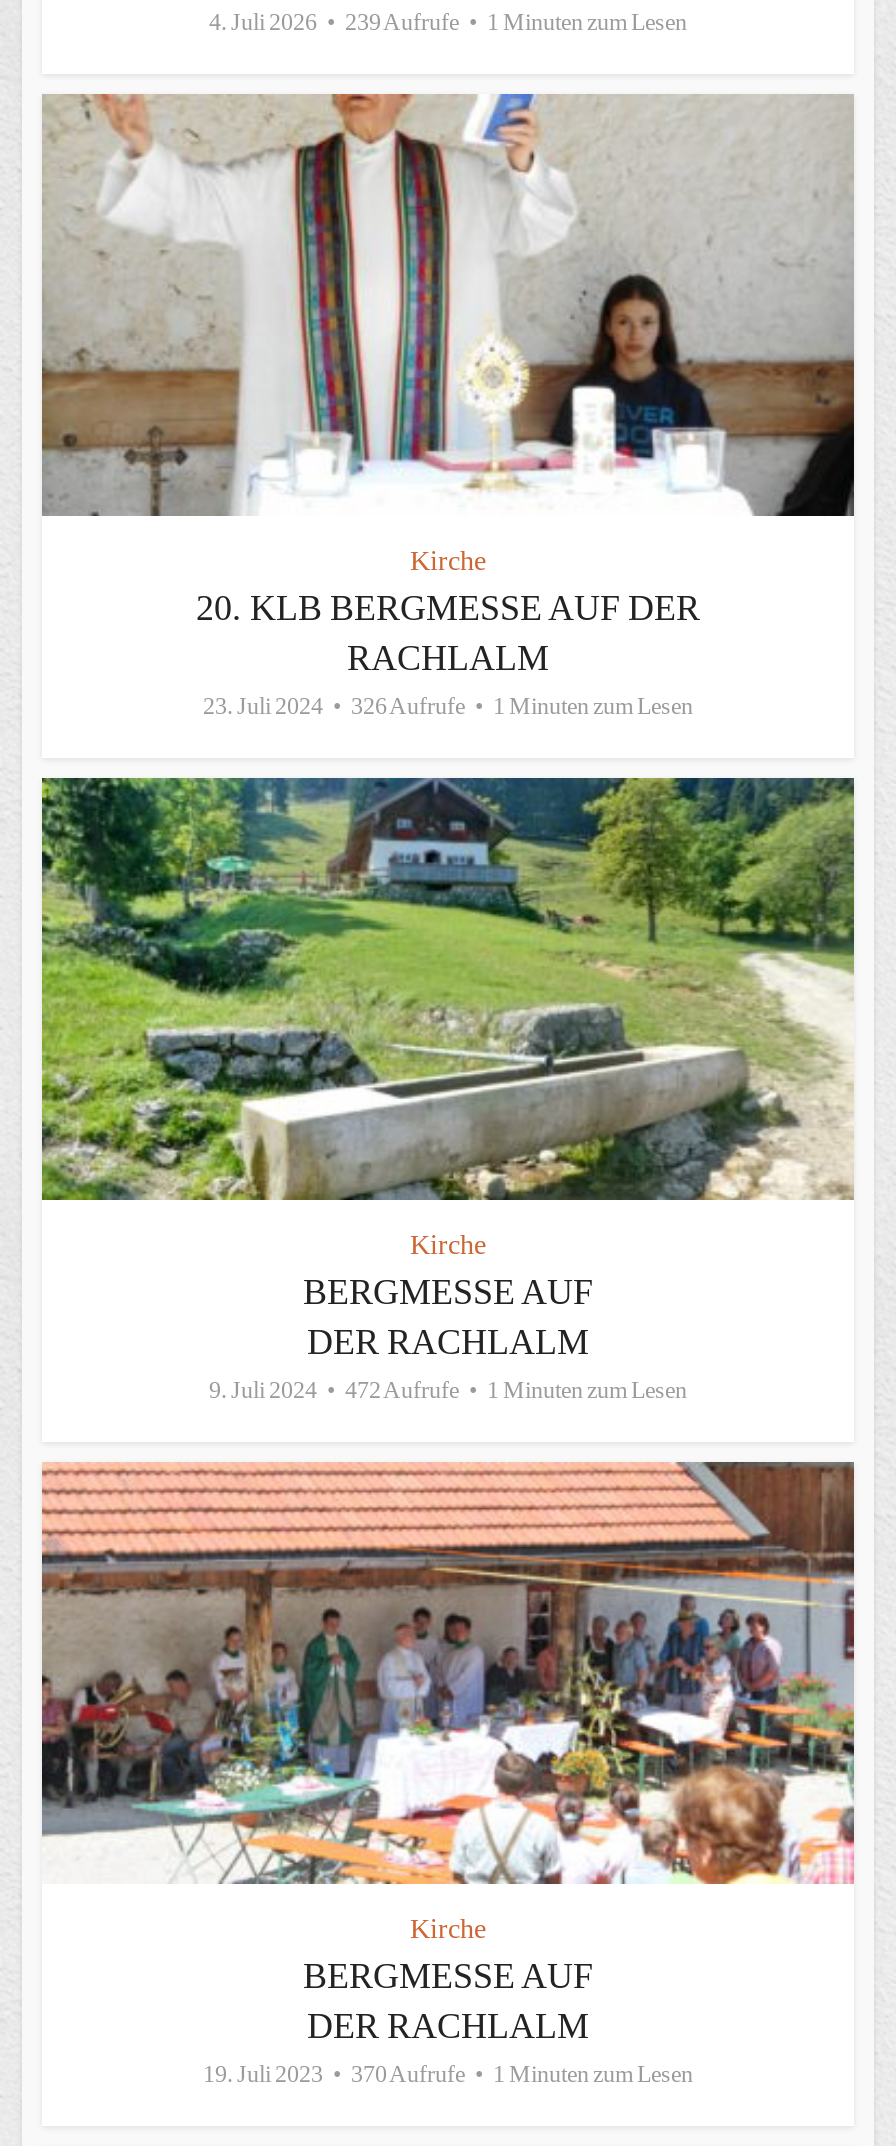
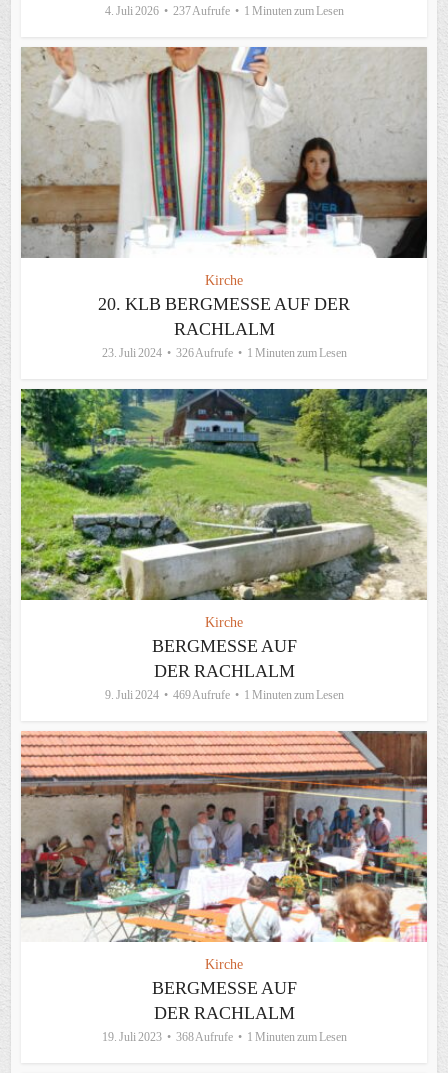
[209,8,687,36] 4. Juli 2026 239 Aufrufe 1 Minuten zum Lesen -> [104,4,343,18] 4. Juli 2026 237 Aufrufe 1 Minuten zum Lesen
[209,1375,687,1403] 9. Juli 2024 472 Aufrufe 1 Minuten zum Lesen -> [104,688,343,702] 9. Juli 2024 469 Aufrufe 1 Minuten zum Lesen
[203,2059,693,2087] 19. Juli 2023 370 Aufrufe 1 Minuten zum Lesen -> [101,1030,346,1044] 19. Juli 2023 368 Aufrufe 1 Minuten zum Lesen

